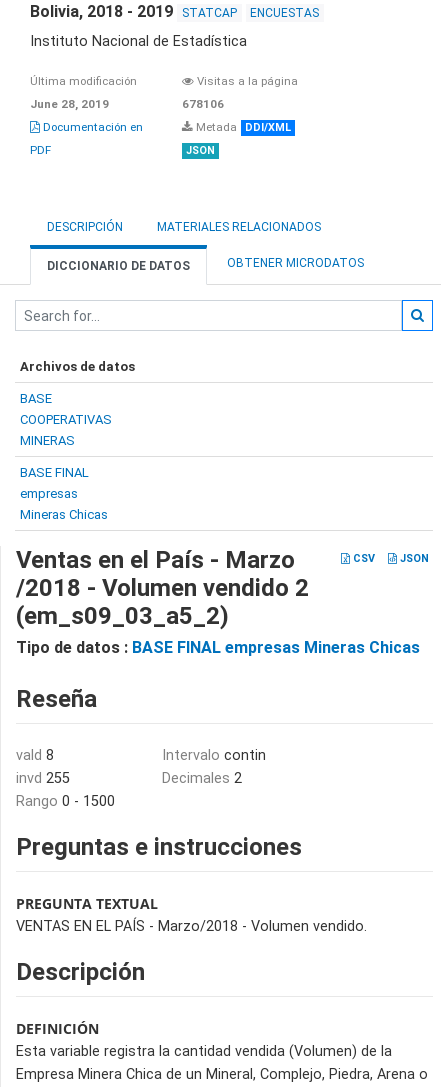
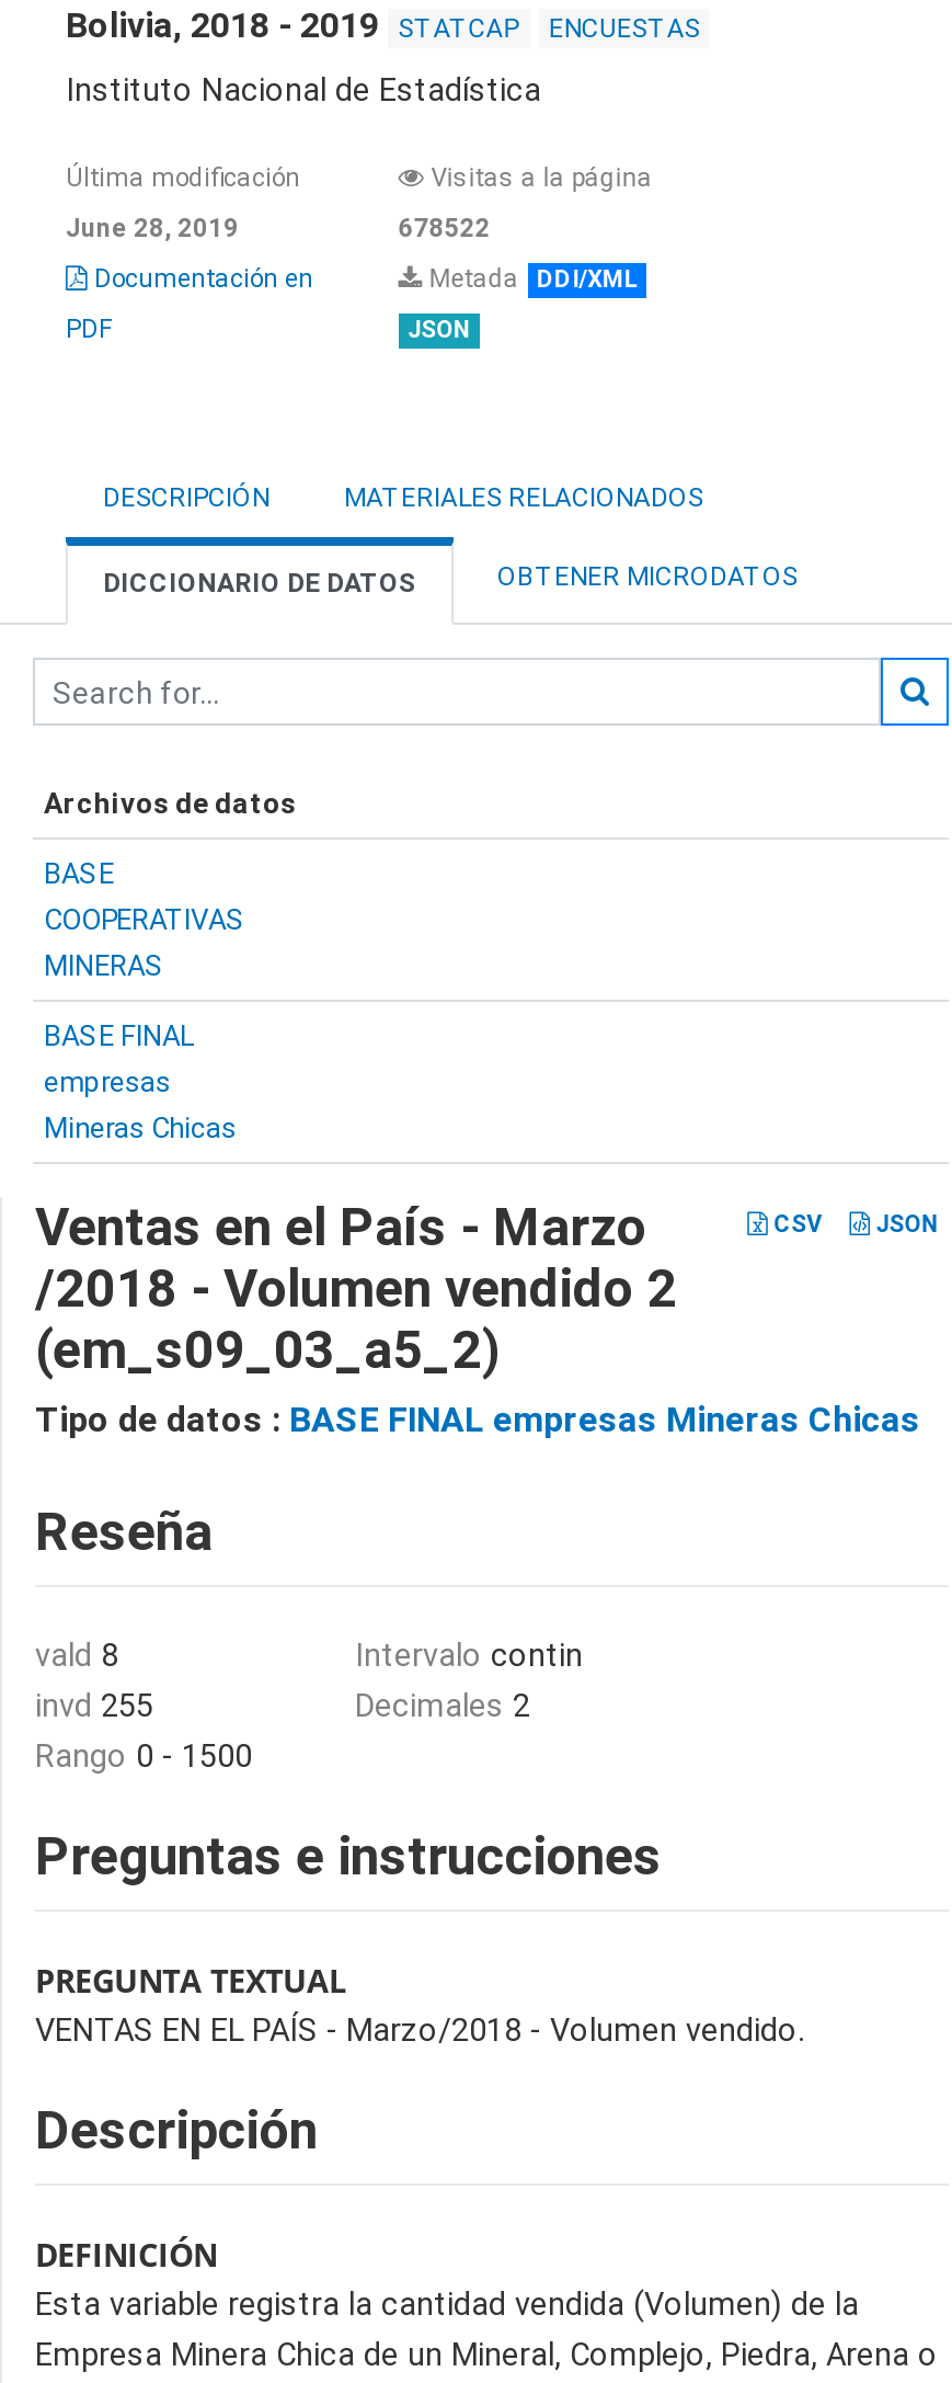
[182,97,224,111] 678106 -> [398,213,490,243] 678522

